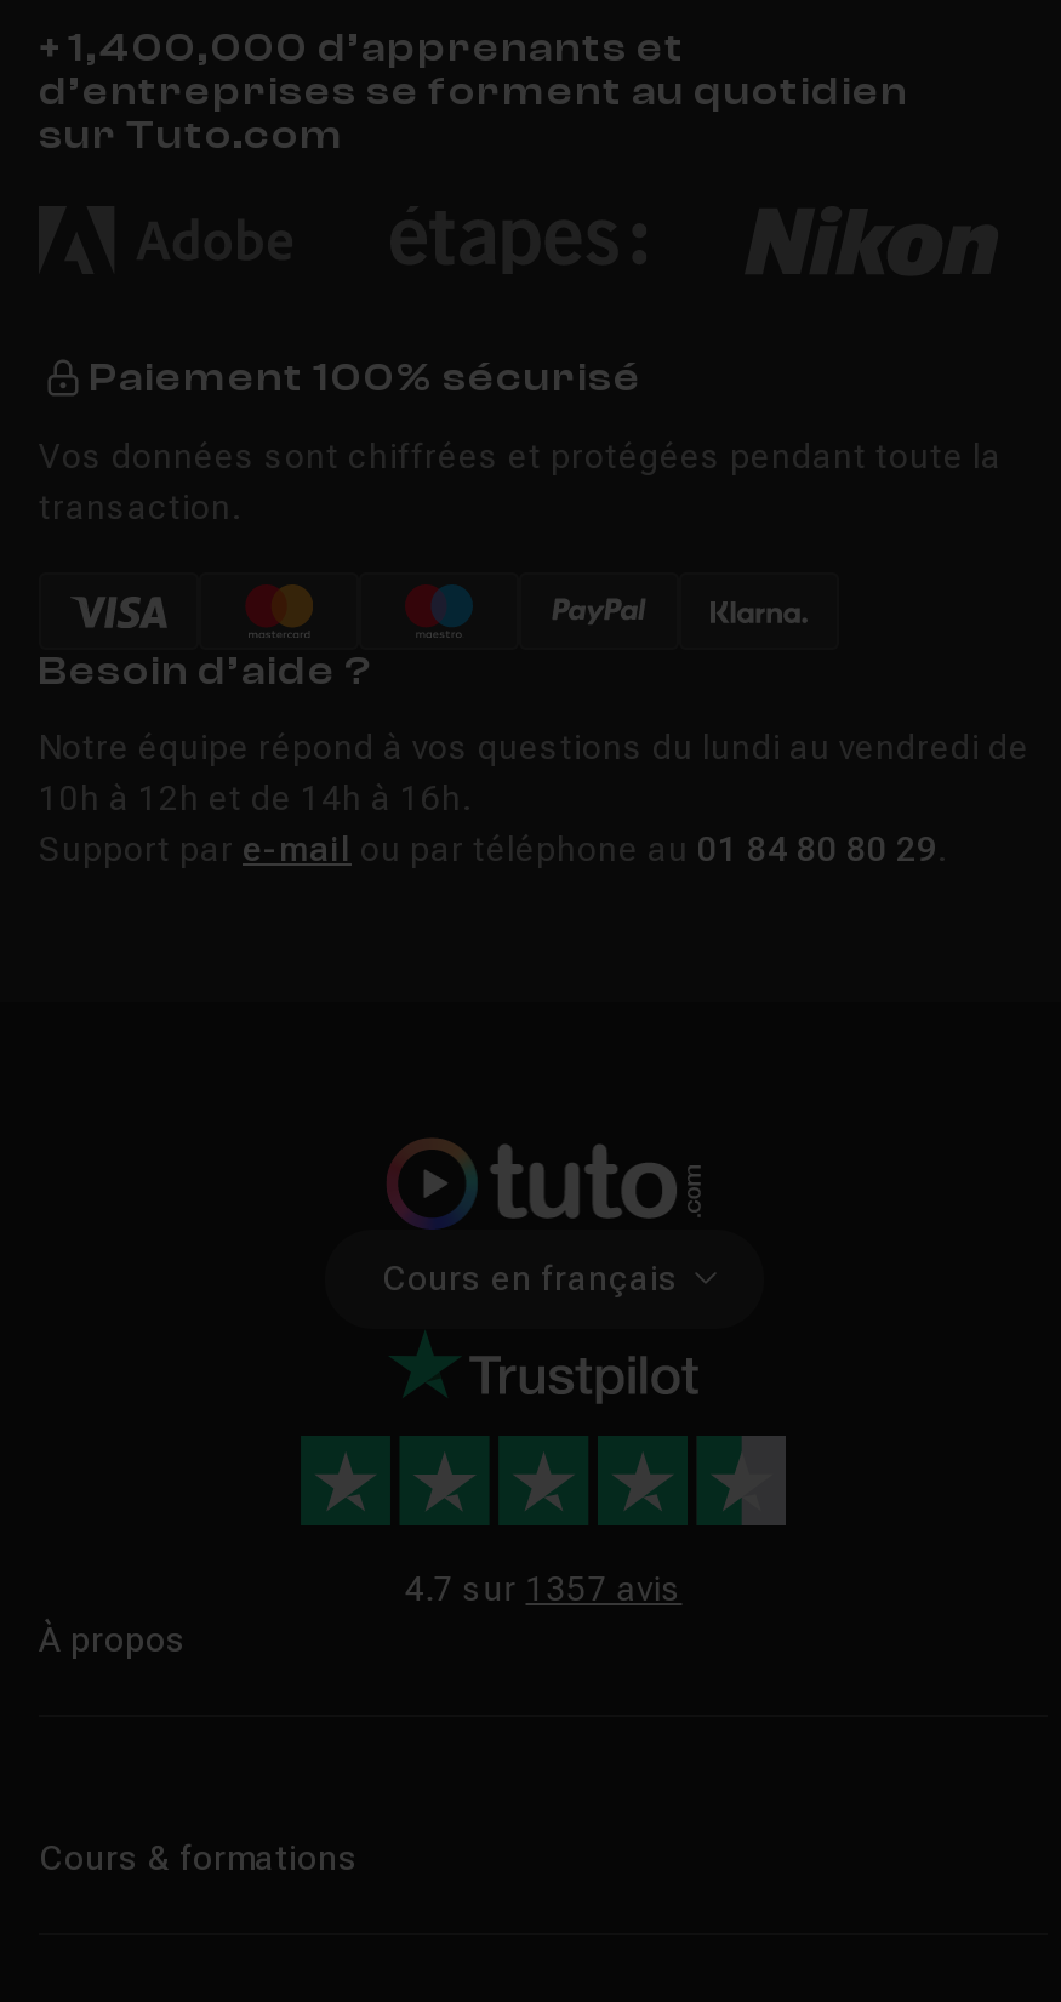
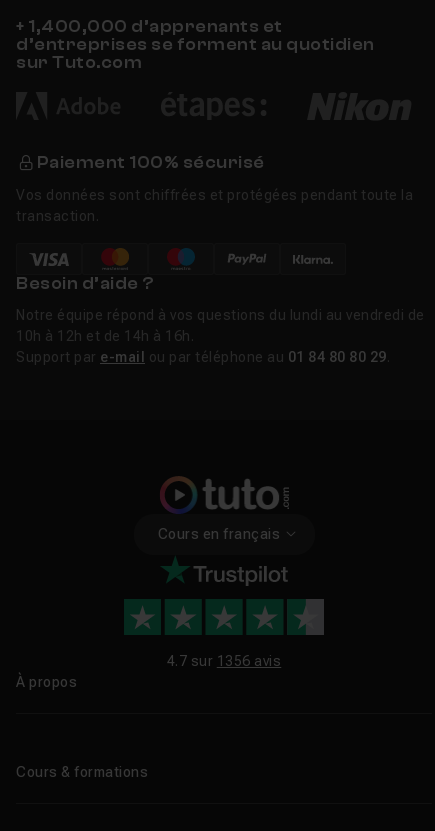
[405,1568,682,1607] 4.7 sur 1357 avis -> [167,653,281,669] 4.7 sur 1356 avis

